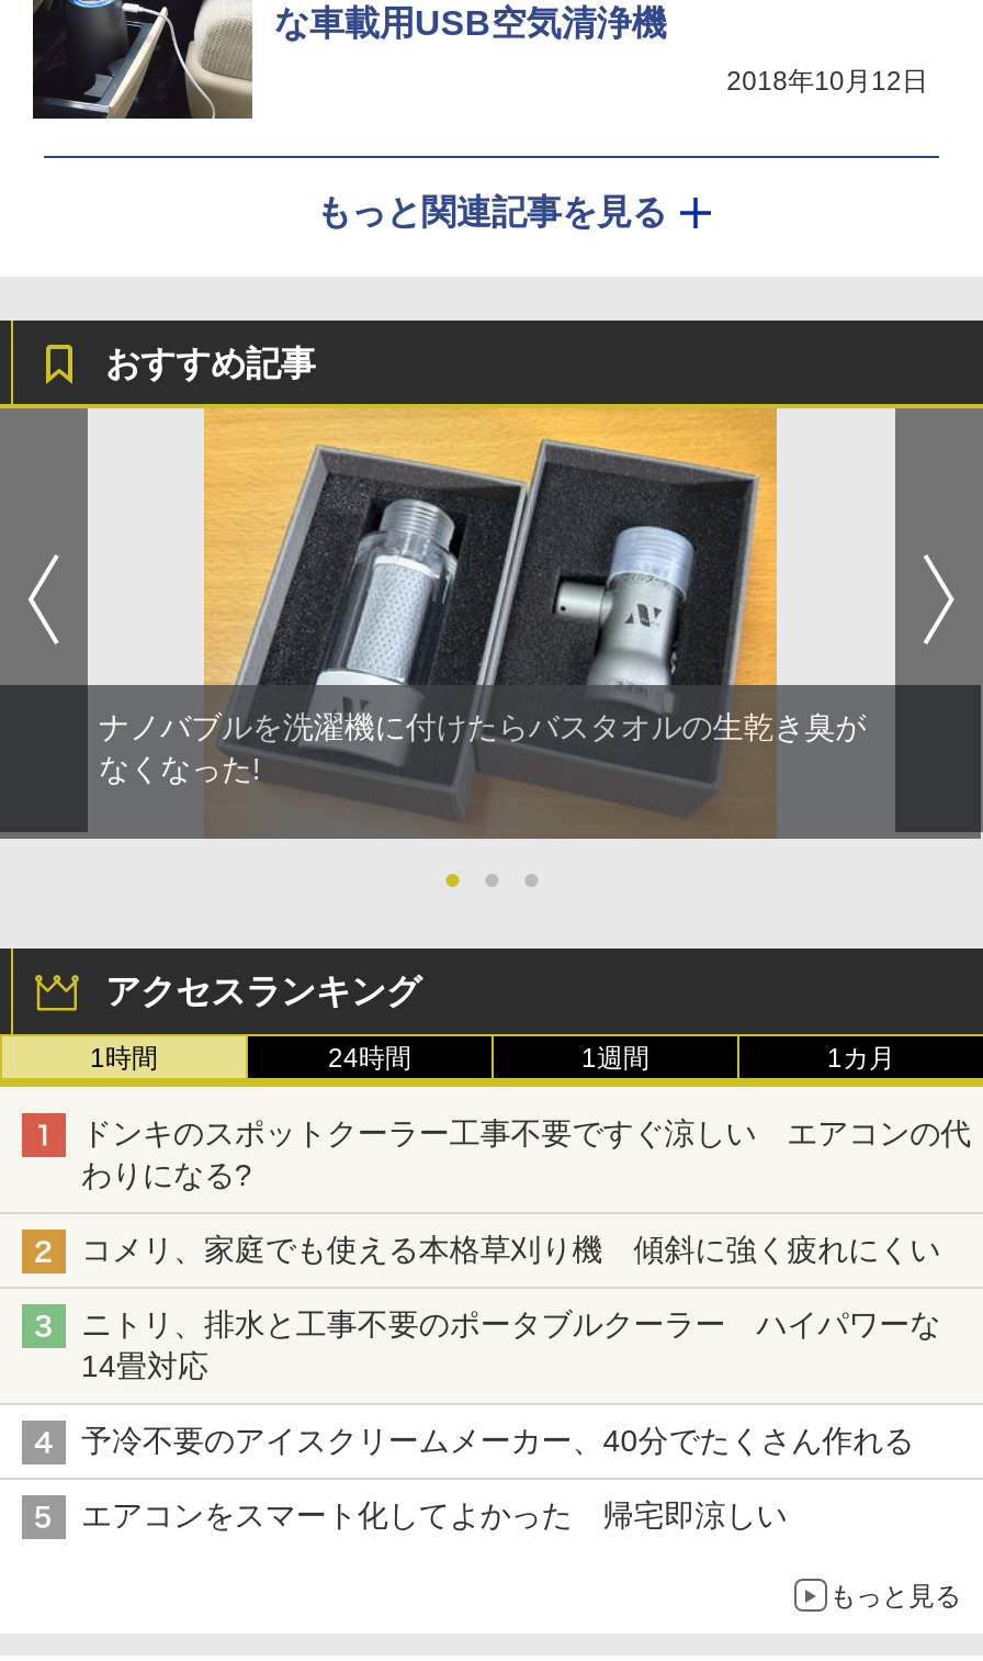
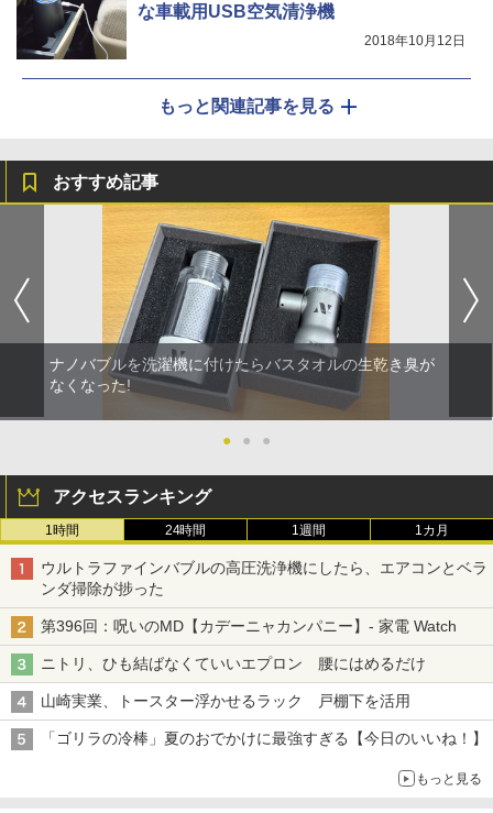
[81,1116,971,1193] ドンキのスポットクーラー工事不要ですぐ涼しい エアコンの代 | わりになる? -> [41,559,487,598] ウルトラファインバブルの高圧洗浄機にしたら、エアコンとベラ | ンダ掃除が捗った
[81,1232,940,1268] コメリ、家庭でも使える本格草刈り機 傾斜に強く疲れにくい -> [41,618,456,635] 第396回：呪いのMD【カデーニャカンパニー】- 家電 Watch
[81,1307,940,1384] ニトリ、排水と工事不要のポータブルクーラー ハイパワーな | 14畳対応 -> [41,655,425,673] ニトリ、ひも結ばなくていいエプロン 腰にはめるだけ
[81,1423,914,1459] 予冷不要のアイスクリームメーカー、40分でたくさん作れる -> [41,692,410,710] 山崎実業、トースター浮かせるラック 戸棚下を活用
[81,1498,787,1533] エアコンをスマート化してよかった 帰宅即涼しい -> [41,730,487,747] 「ゴリラの冷棒」夏のおでかけに最強すぎる【今日のいいね！】

